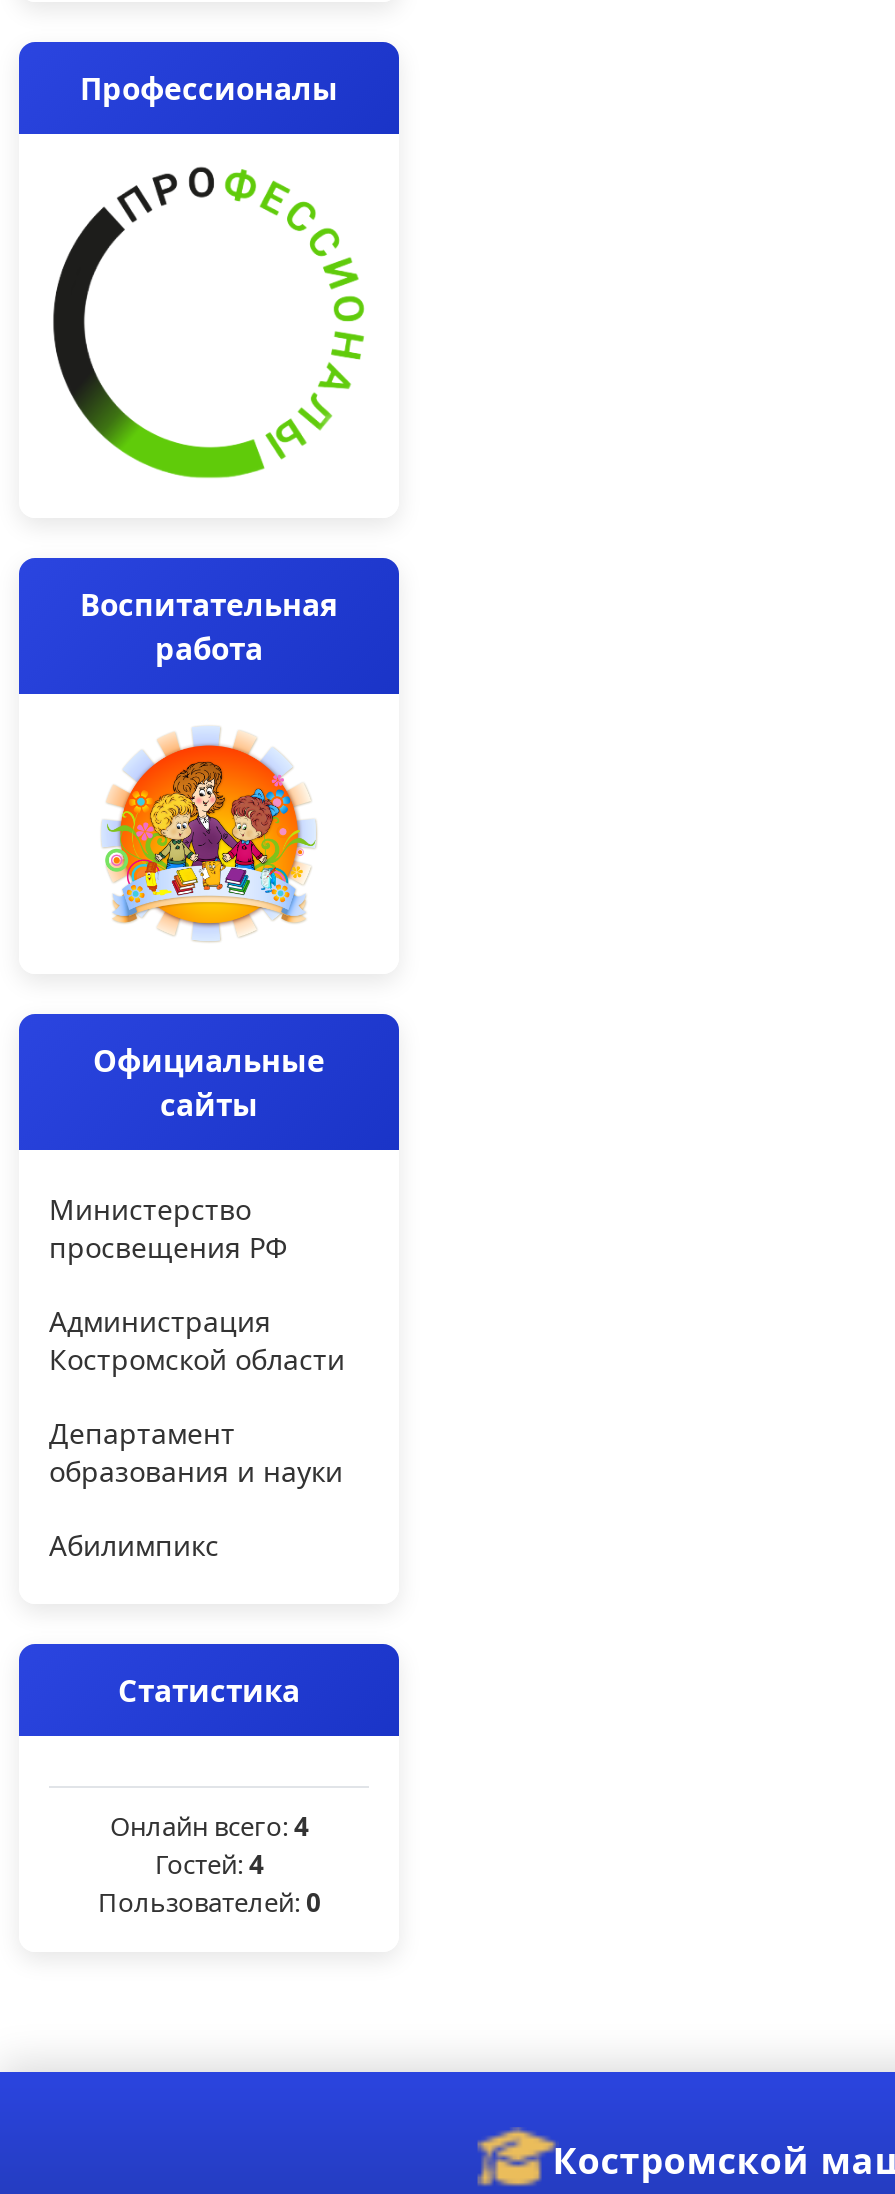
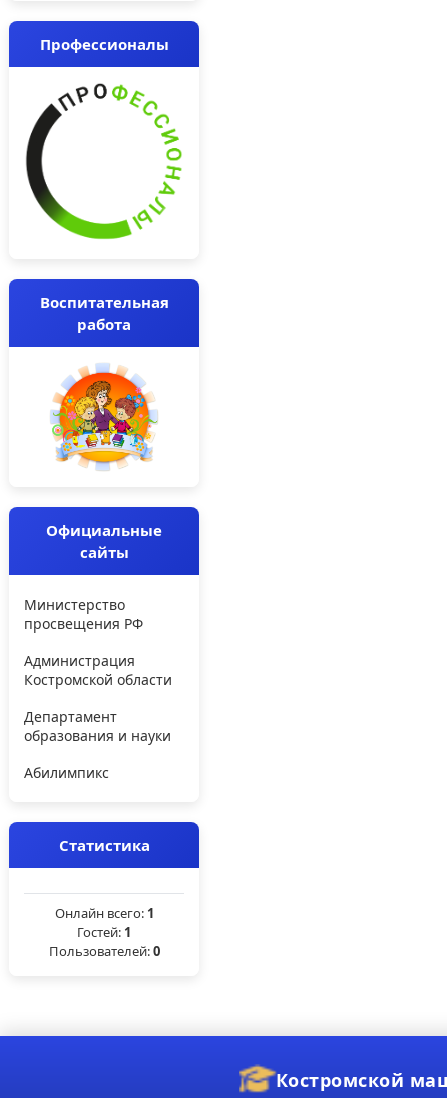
[110,1808,308,1844] Онлайн всего: 4 -> [54,904,153,922] Онлайн всего: 1
[155,1846,263,1882] Гостей: 4 -> [77,923,131,941] Гостей: 1

